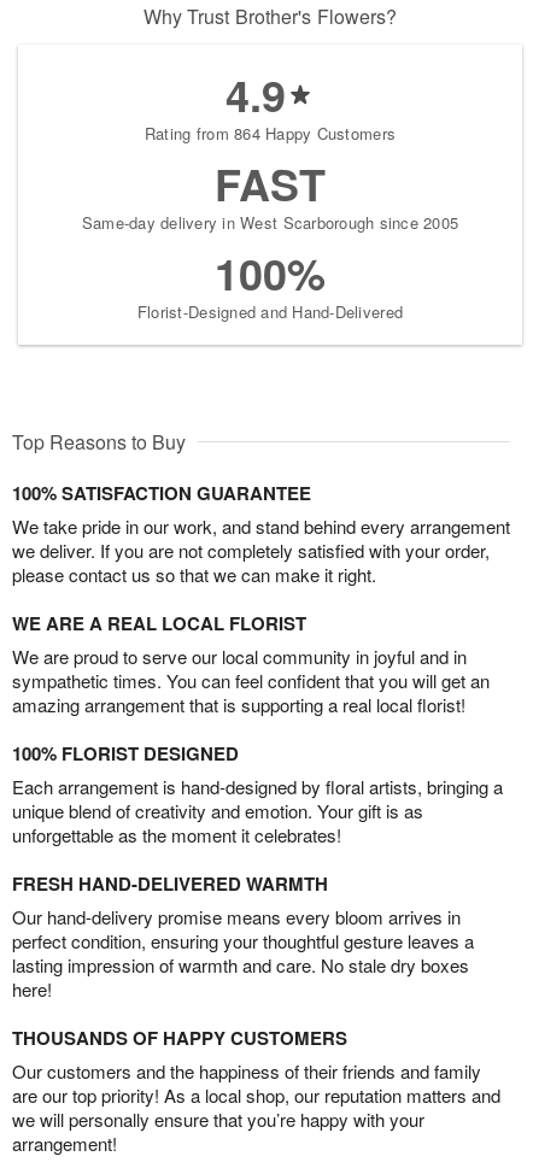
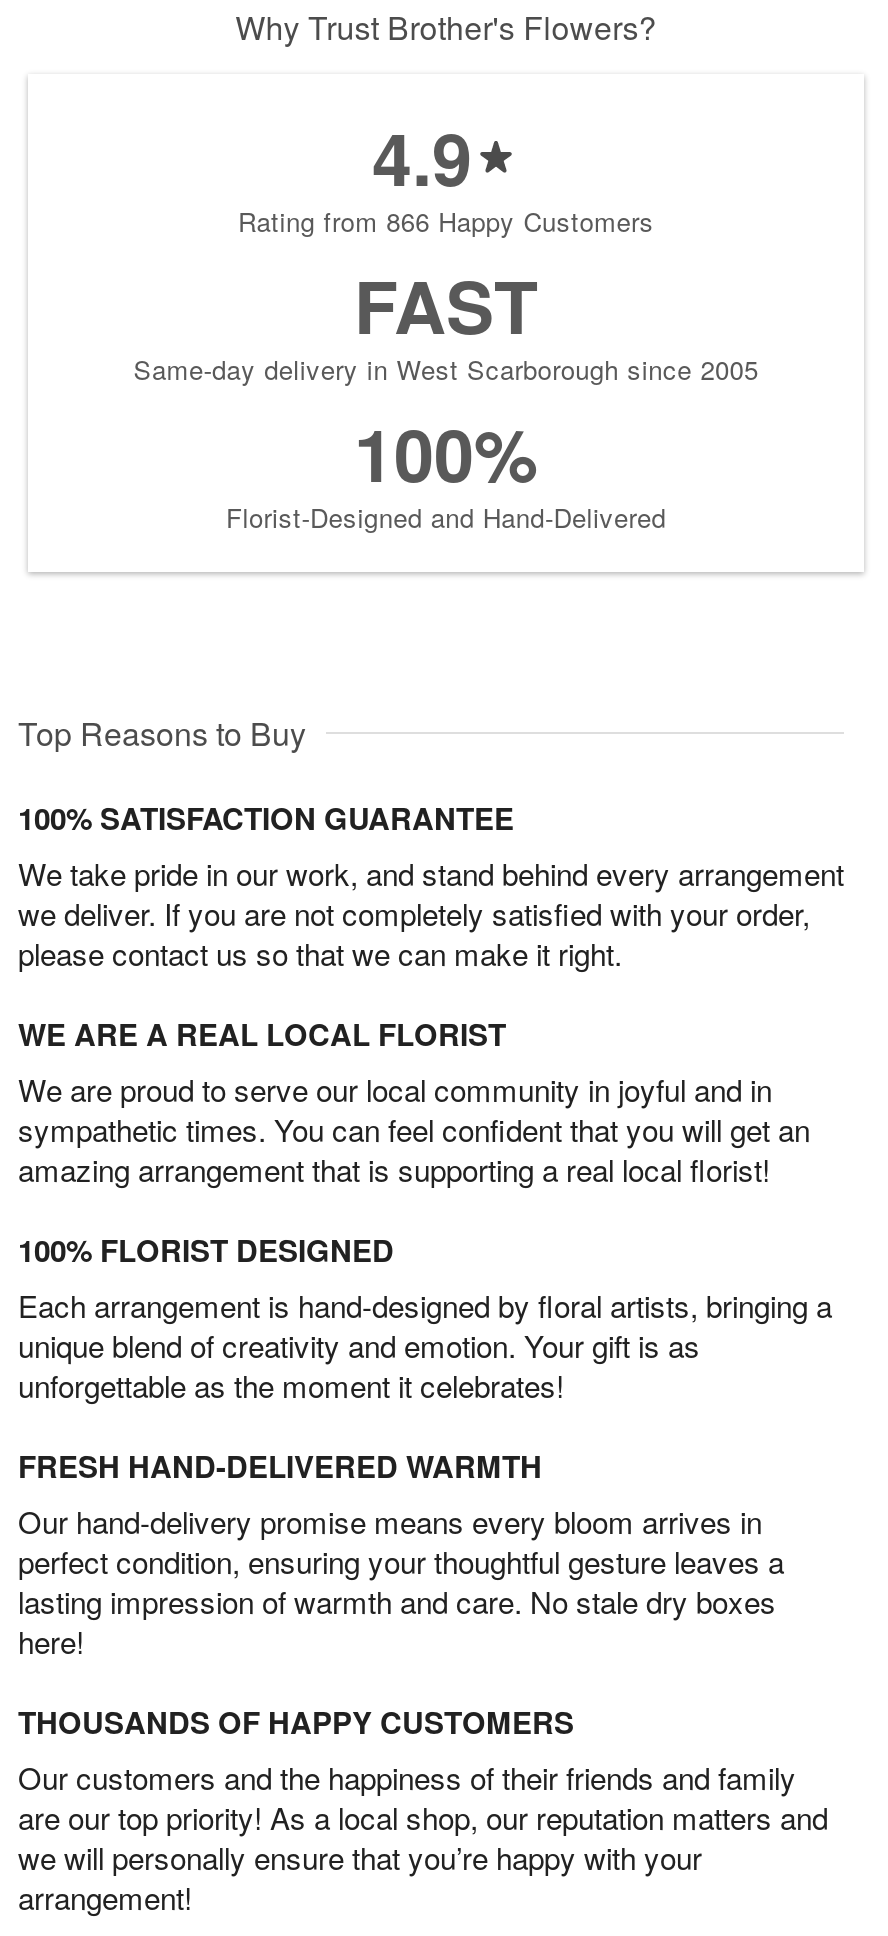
[145,122,396,145] Rating from 864 Happy Customers -> [238,203,654,241] Rating from 866 Happy Customers

